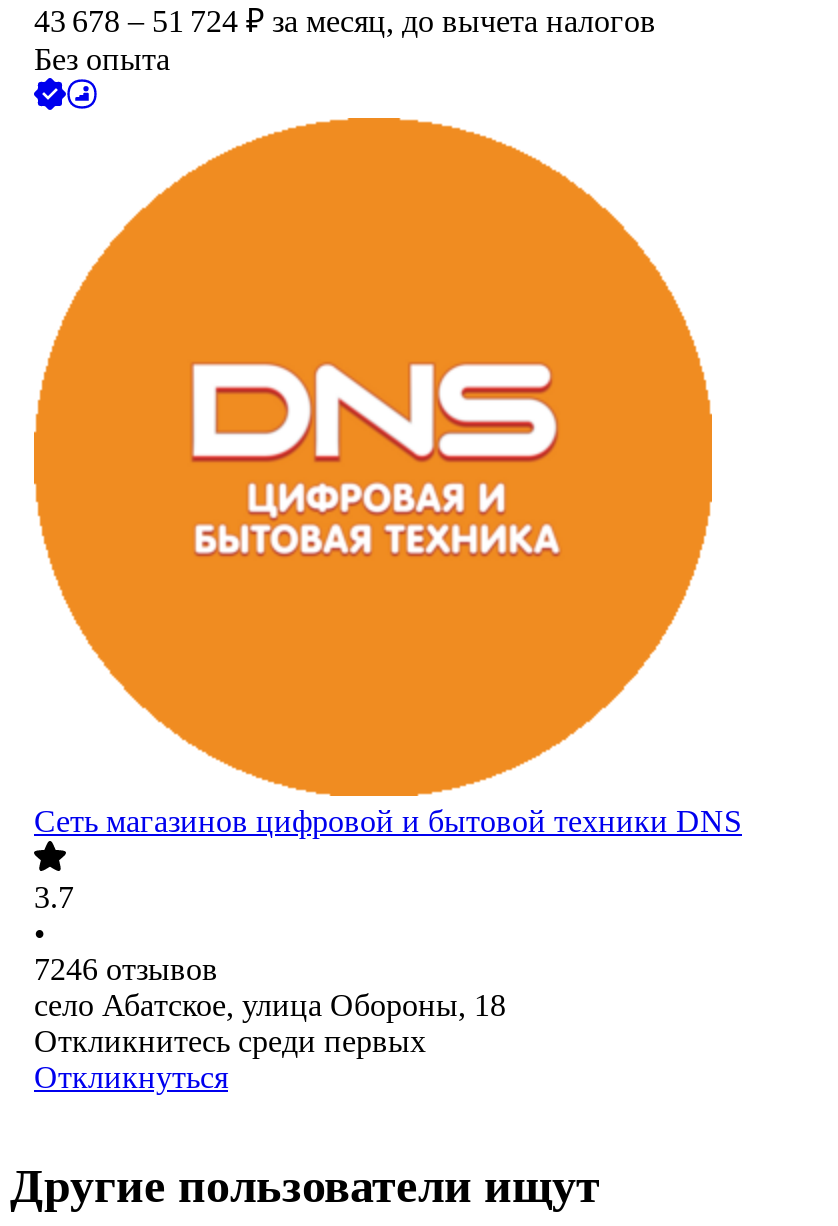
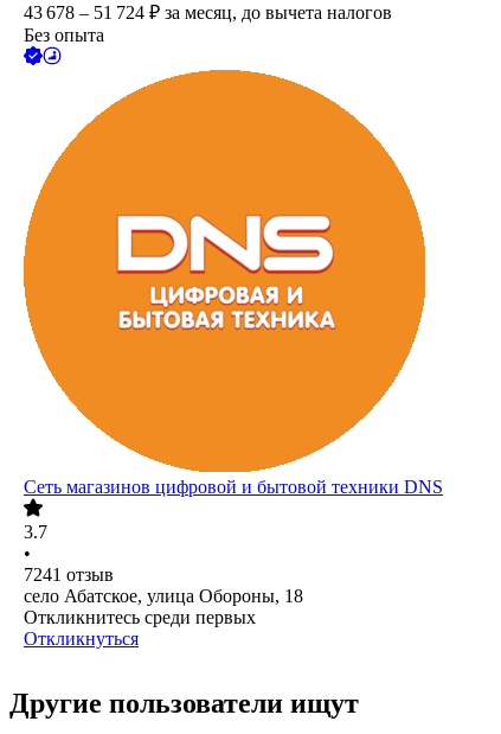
[34,953,218,987] 7246 отзывов -> [24,565,114,585] 7241 отзыв

